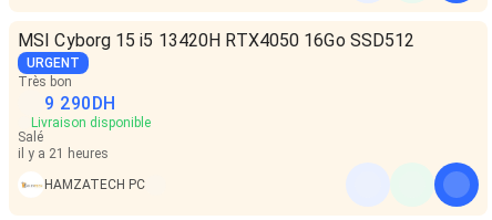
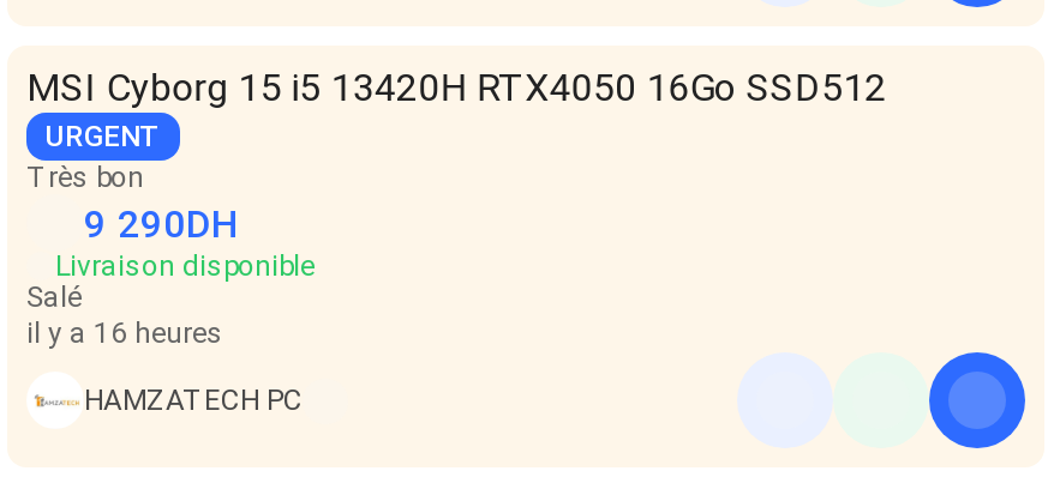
[18,146,109,161] il y a 21 heures -> [26,316,223,350] il y a 16 heures

